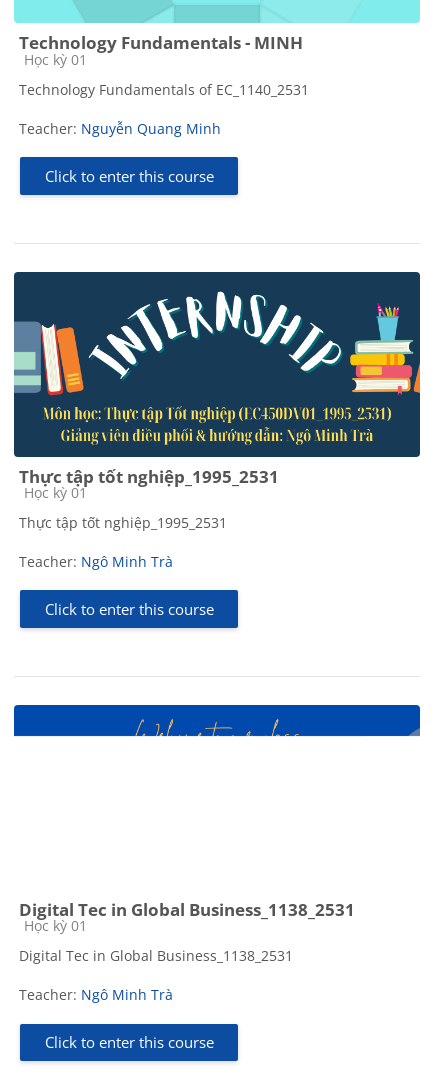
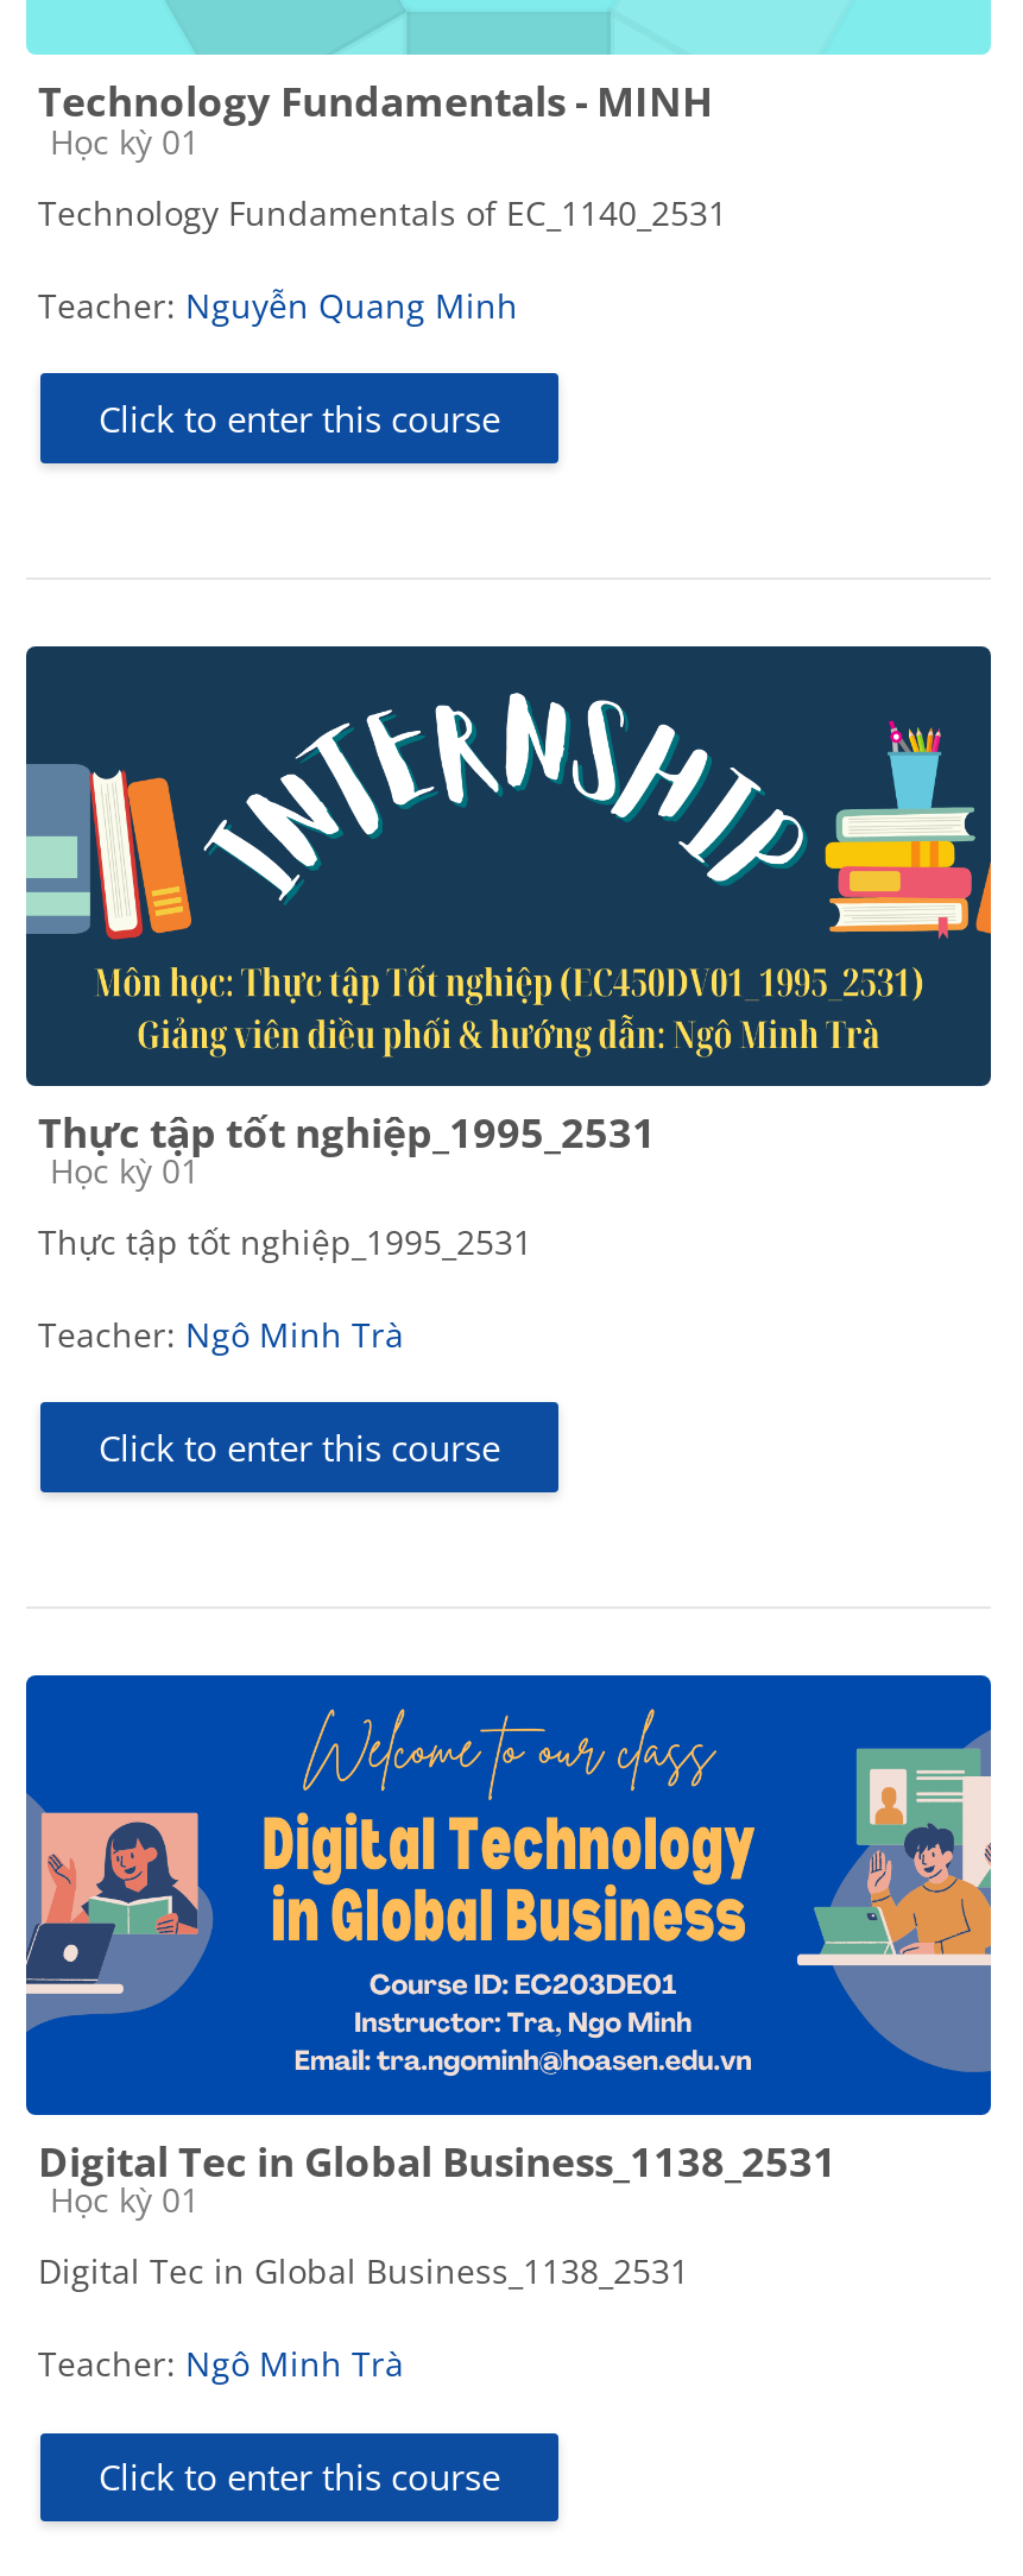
none -> [24,1747,993,2117] [image]

